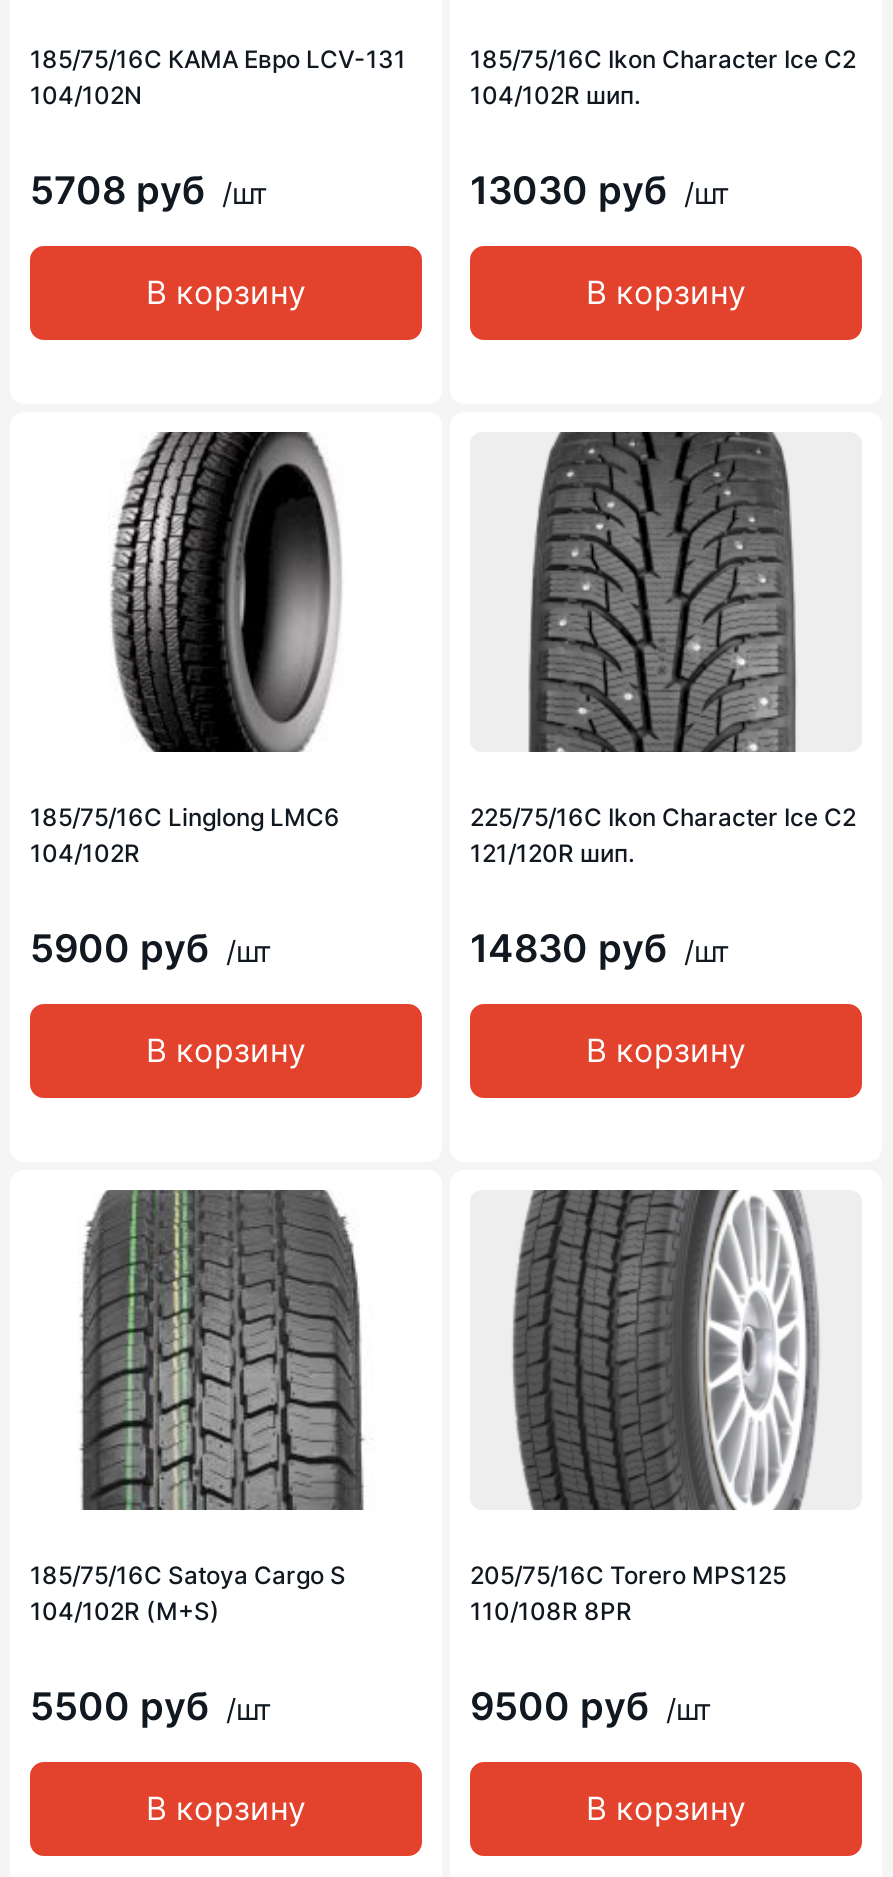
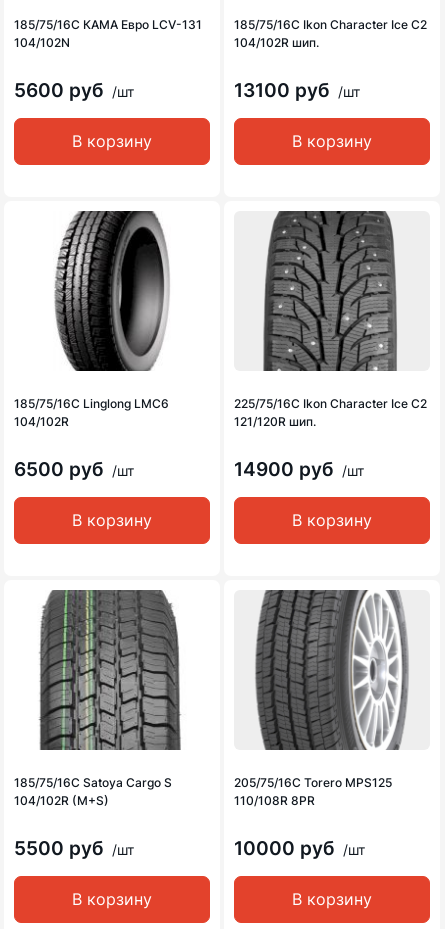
[30,168,266,214] 5708 руб /шт -> [14,79,134,102] 5600 руб /шт
[470,168,728,214] 13030 руб /шт -> [234,79,360,102] 13100 руб /шт
[30,926,270,972] 5900 руб /шт -> [14,458,134,481] 6500 руб /шт
[470,926,728,972] 14830 руб /шт -> [234,458,364,481] 14900 руб /шт
[470,1684,710,1730] 9500 руб /шт -> [234,837,365,860] 10000 руб /шт

